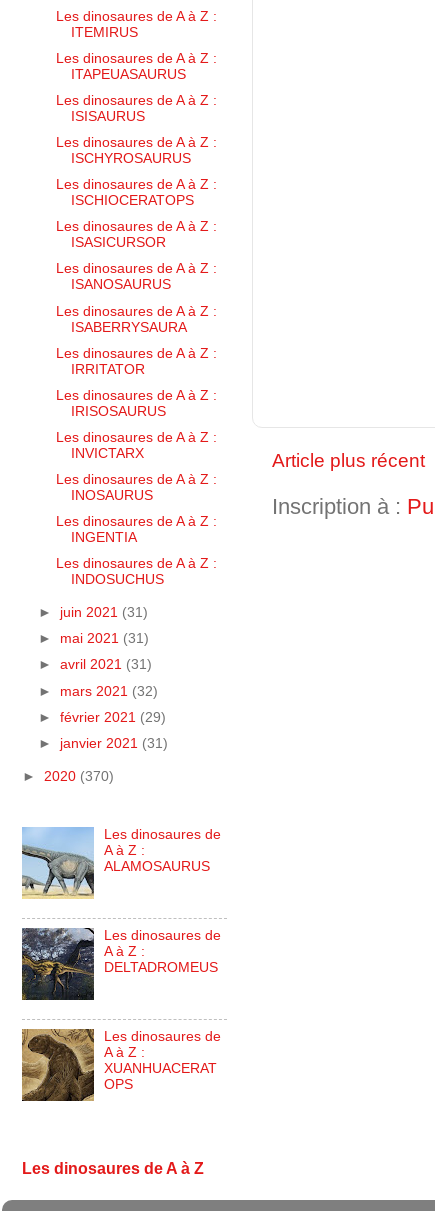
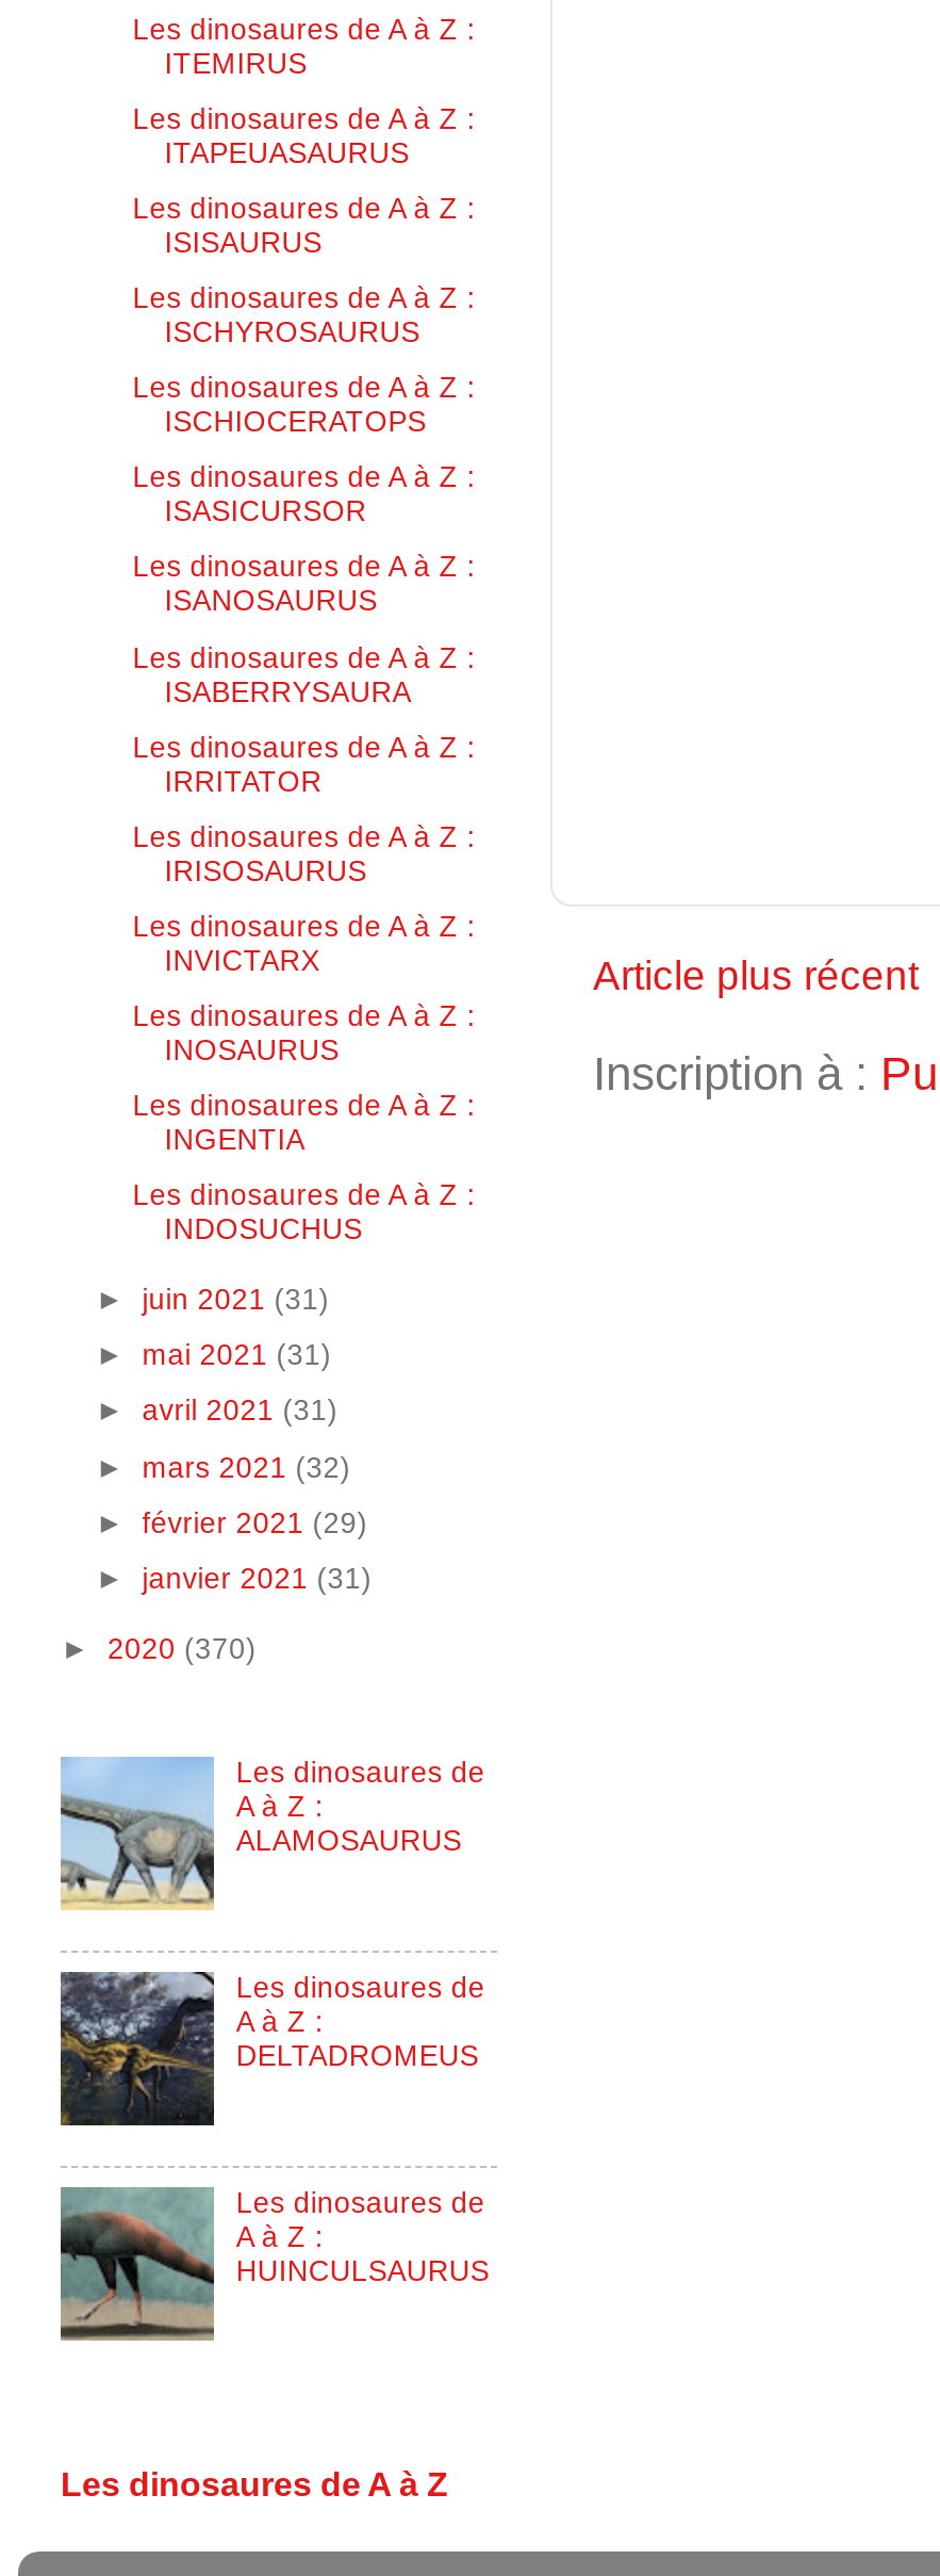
[21,1028,217,1102] [image] | XUANHUACERAT | OPS -> [59,2185,489,2343] [image] | HUINCULSAURUS

